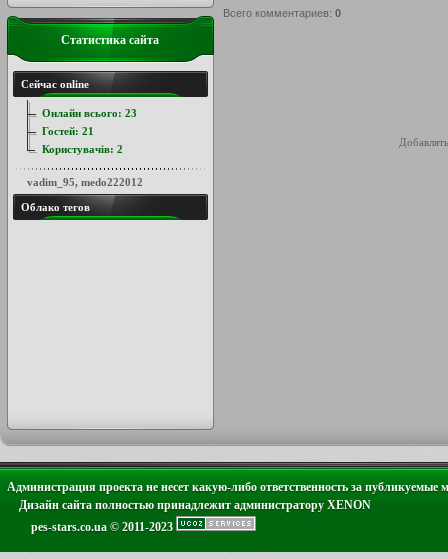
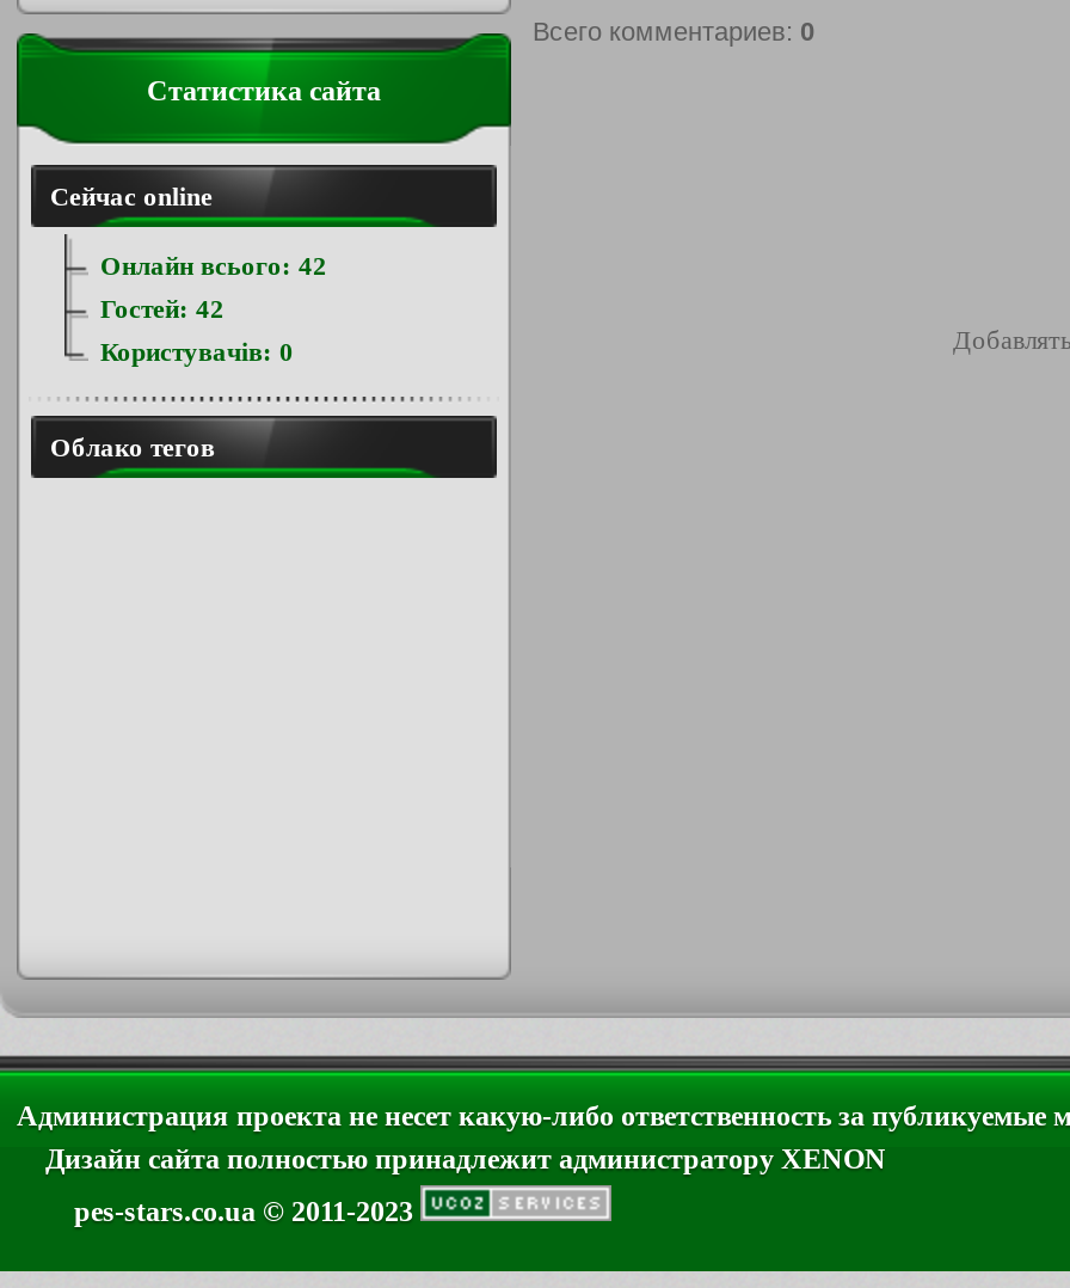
[27,107,143,188] Онлайн всього: 23 | Гостей: 21 | Користувачів: 2 | vadim_95, medo222012 -> [100,251,327,366] Онлайн всього: 42 | Гостей: 42 | Користувачів: 0

